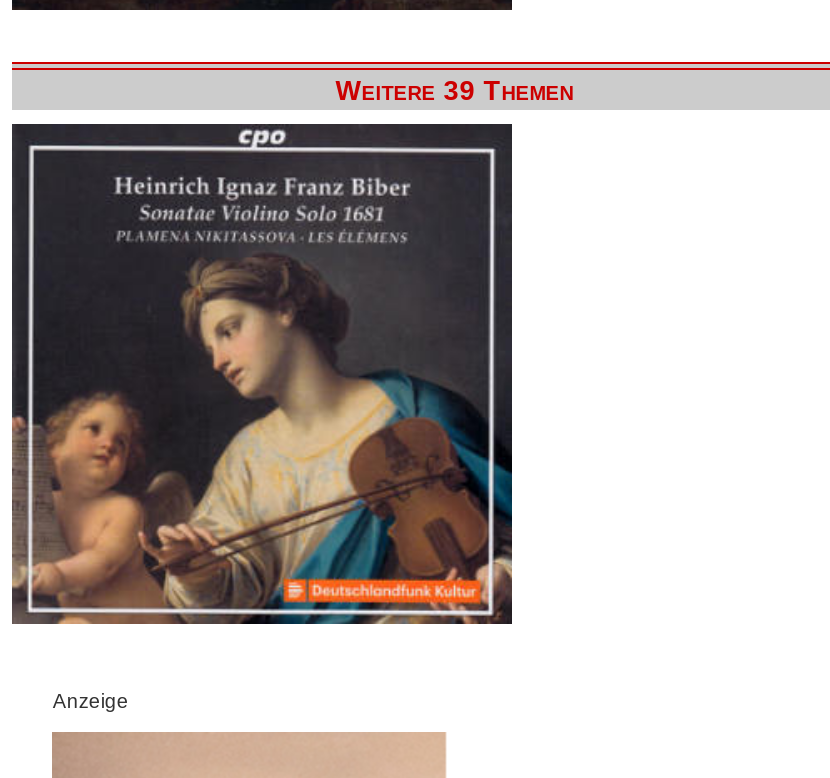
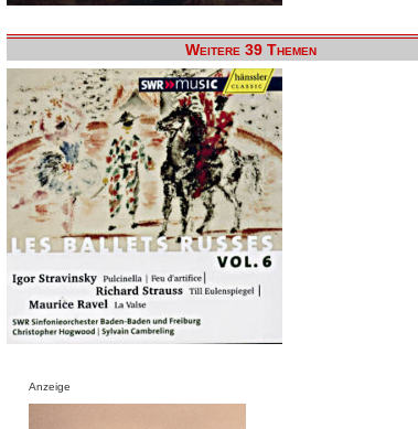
[10,122,514,626] [image] -> [6,67,283,344] [image]

